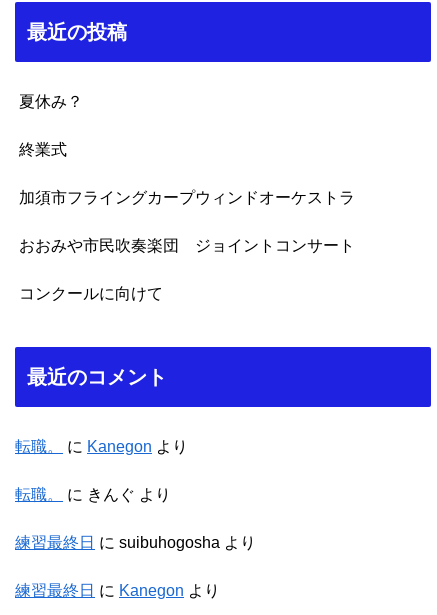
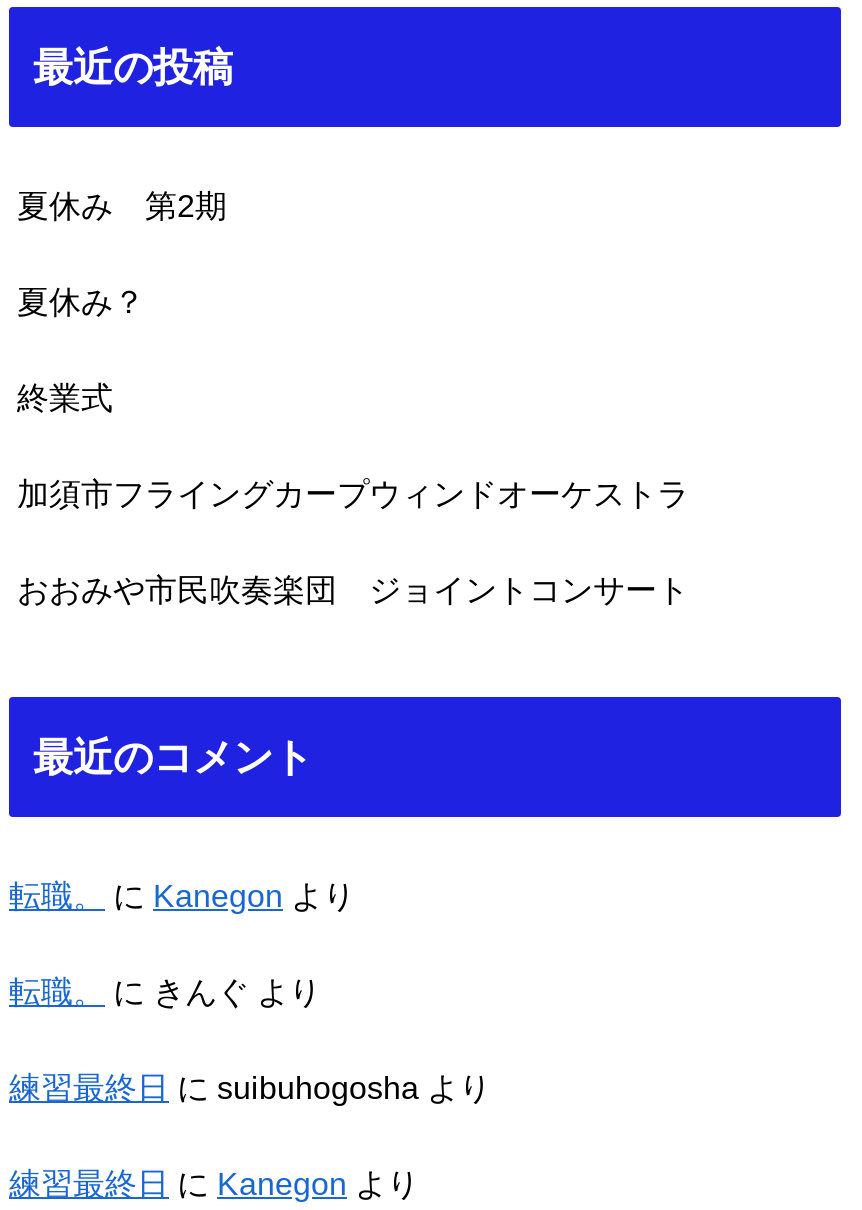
none -> [17,189,227,223] 夏休み 第2期
moved [19,93,355,254] -> [17,285,689,607]: 夏休み？ | 終業式 | 加須市フライングカープウィンドオーケストラ | おおみや市民吹奏楽団 ジョイントコンサート
[19,285,163,302] コンクールに向けて -> none

